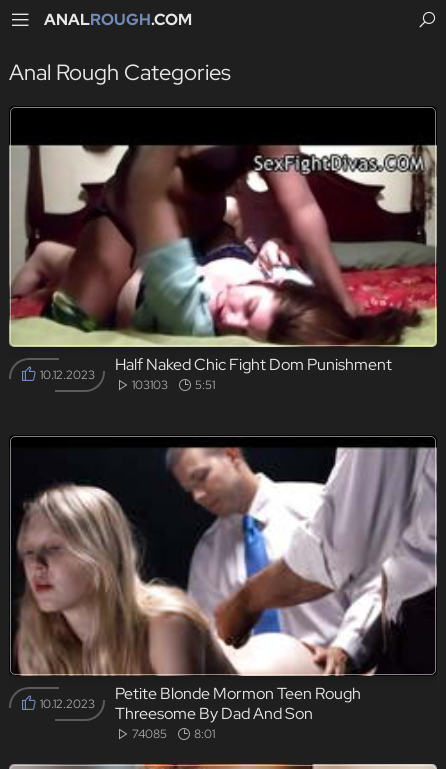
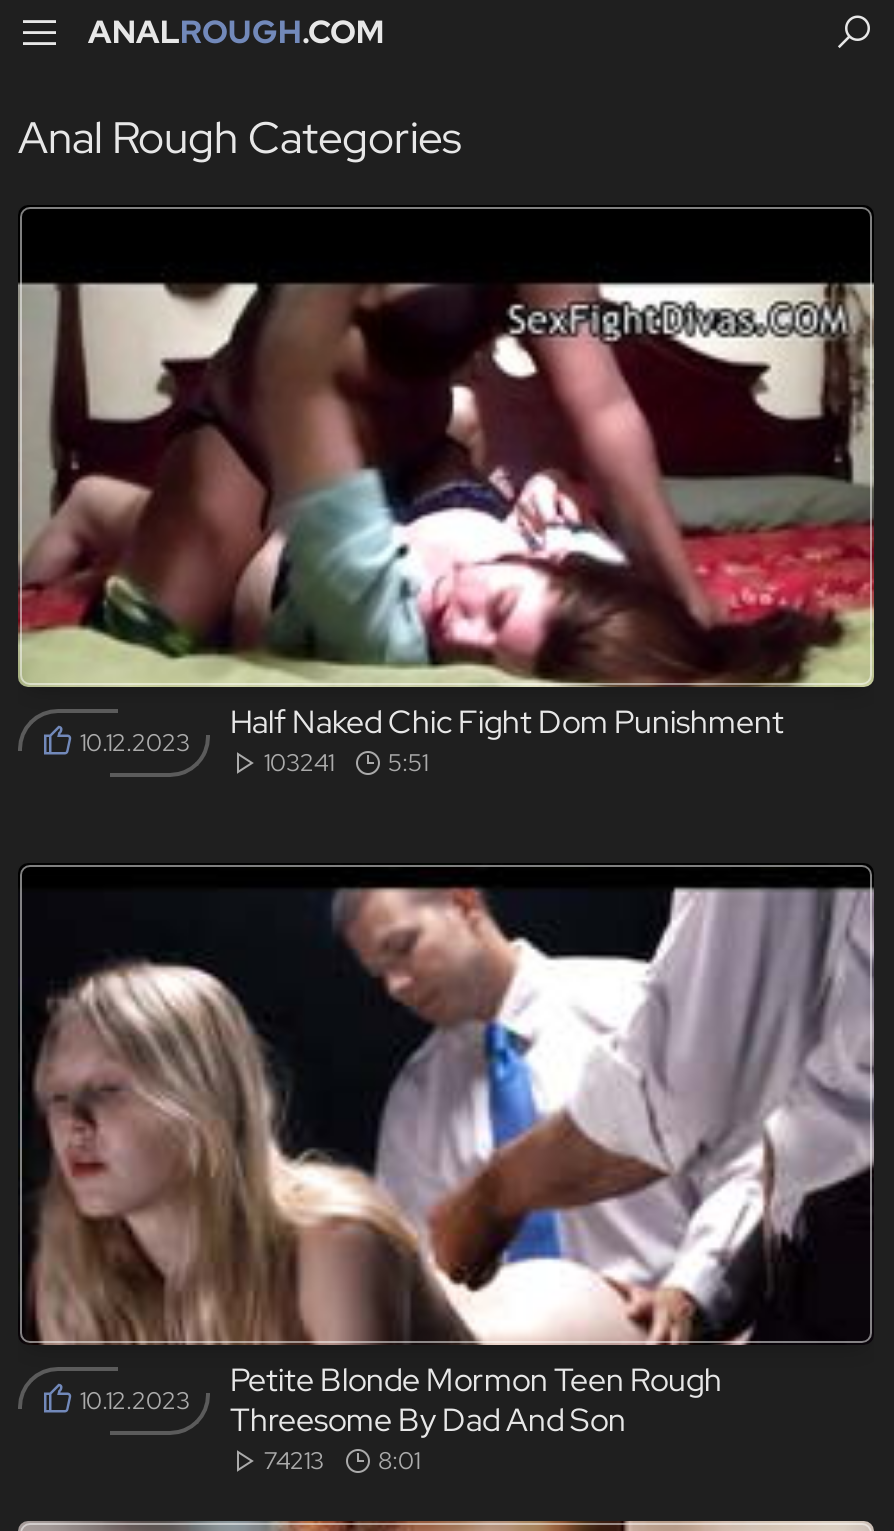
[132,377,215,393] 103103 5:51 -> [264,747,428,779] 103241 5:51
[132,725,215,741] 74085 8:01 -> [264,1444,420,1476] 74213 8:01

